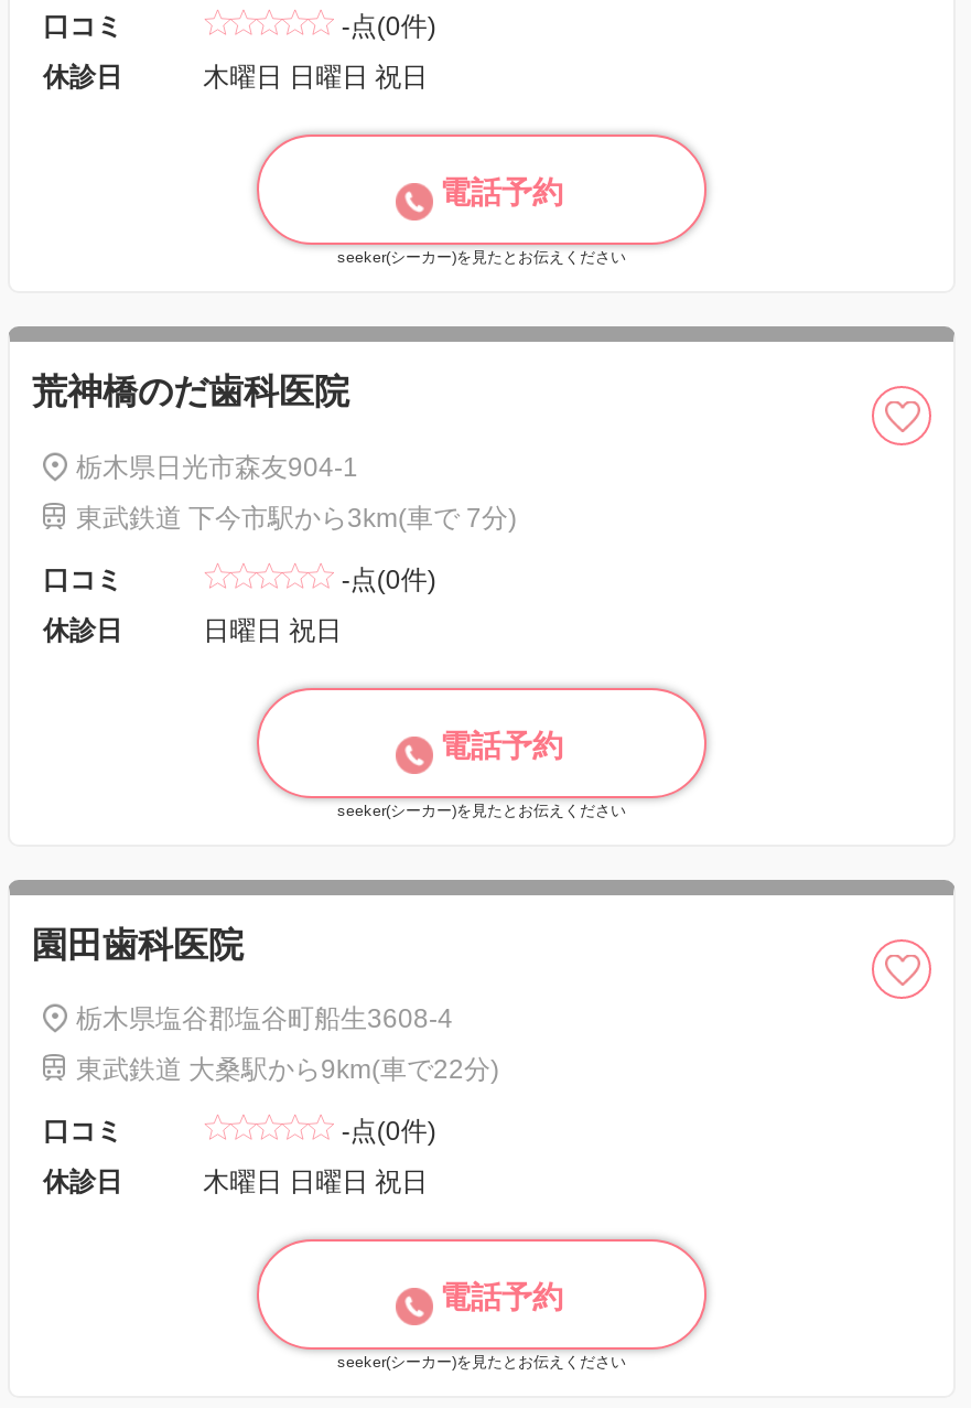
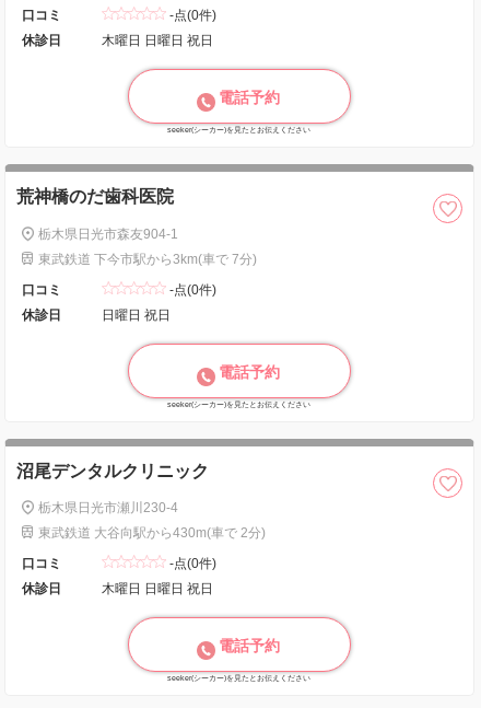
[32,925,244,963] 園田歯科医院 -> [16,461,209,480] 沼尾デンタルクリニック
[76,1003,453,1034] 栃木県塩谷郡塩谷町船生3608-4 -> [38,500,178,515] 栃木県日光市瀬川230-4
[76,1054,499,1085] 東武鉄道 大桑駅から9km(車で22分) -> [38,525,266,541] 東武鉄道 大谷向駅から430m(車で 2分)

